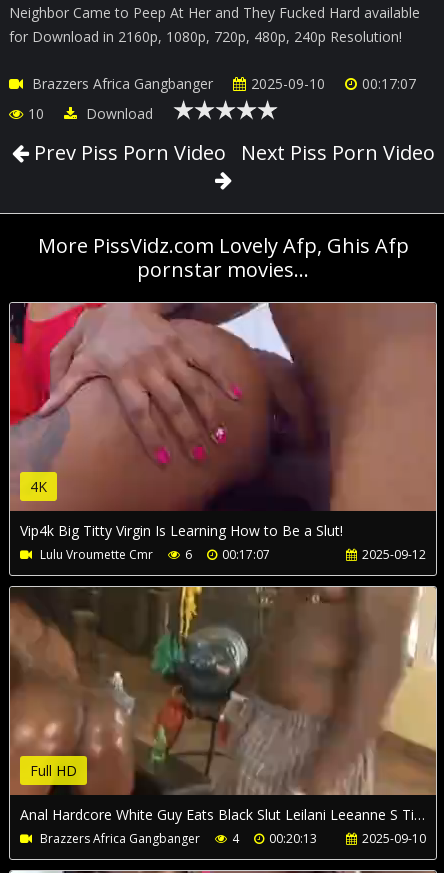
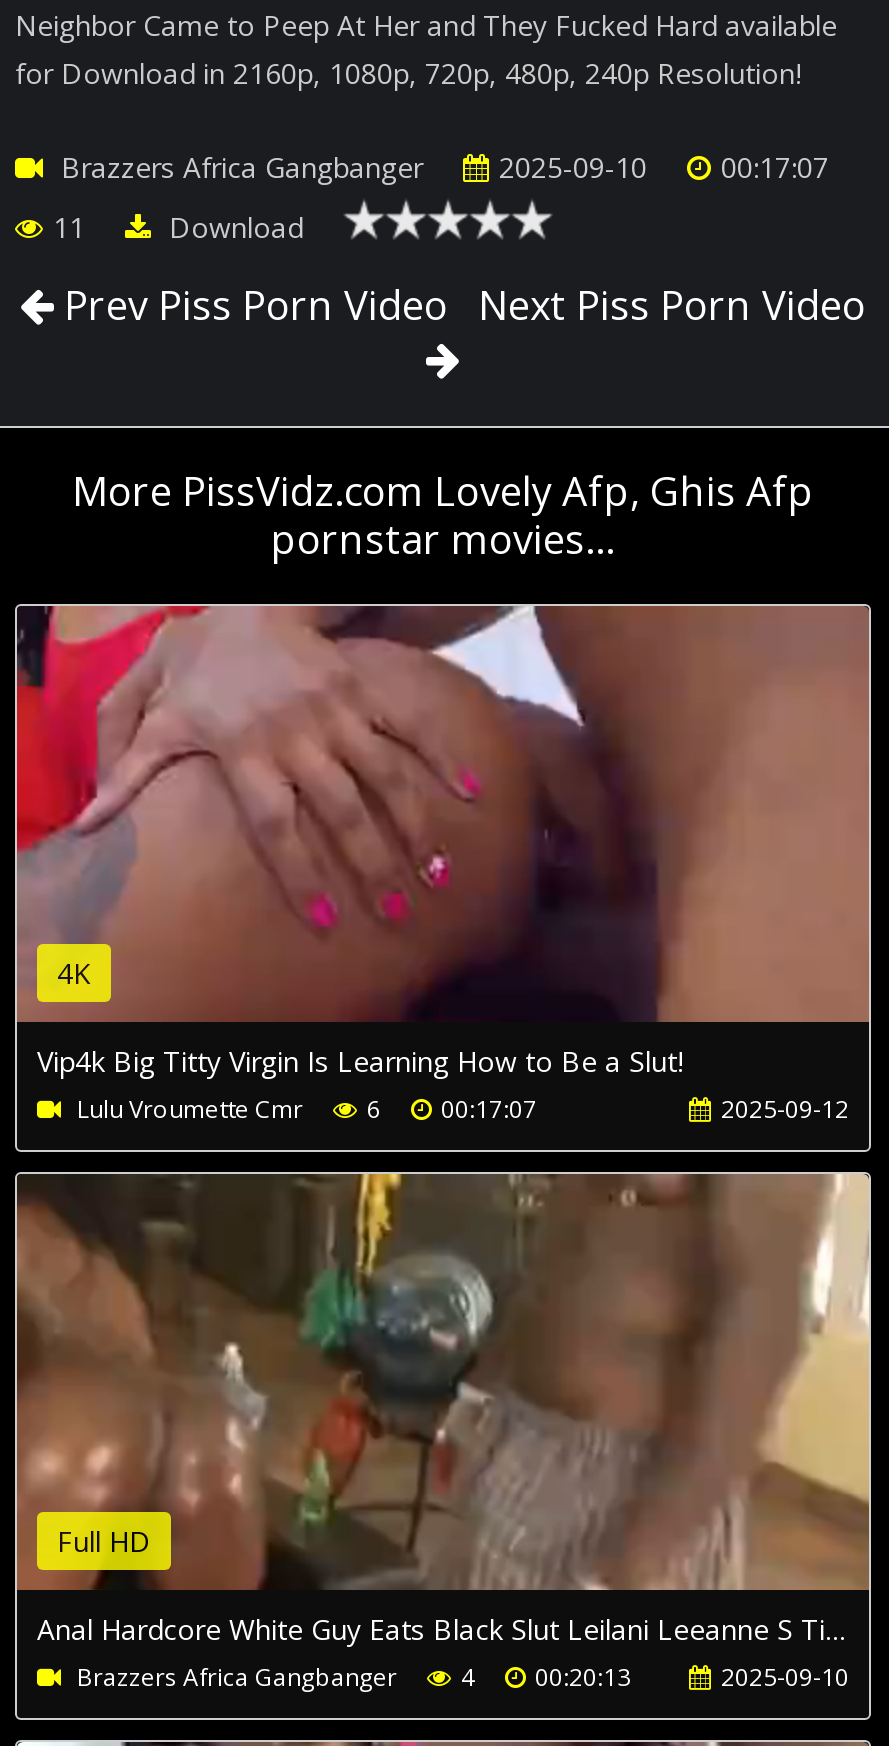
[28,104,153,123] 10 Download -> [53,208,303,246] 11 Download

